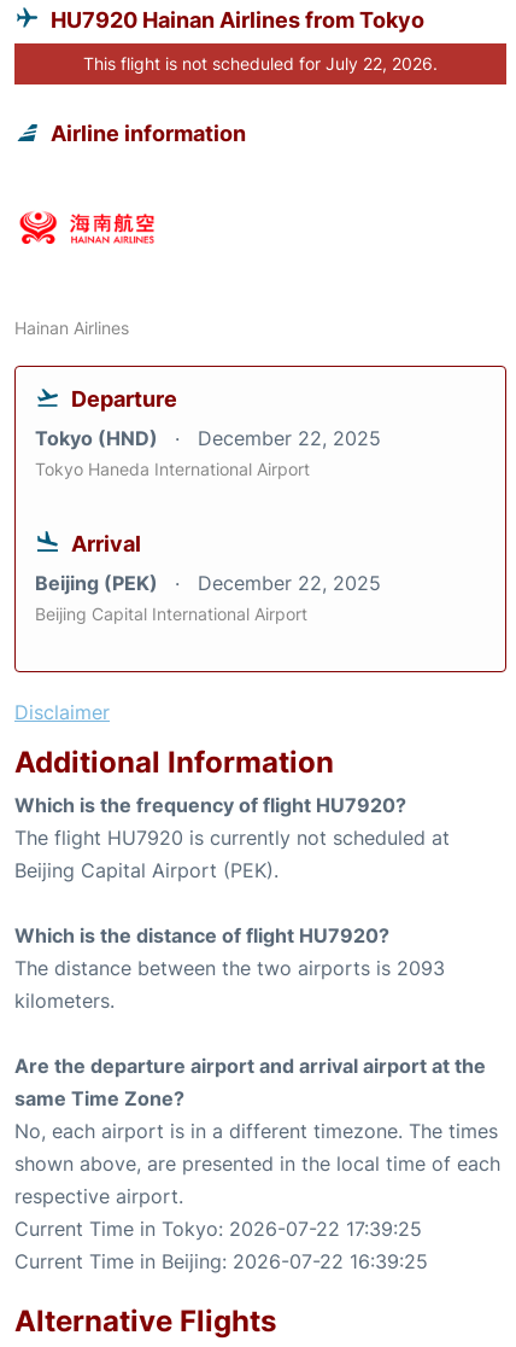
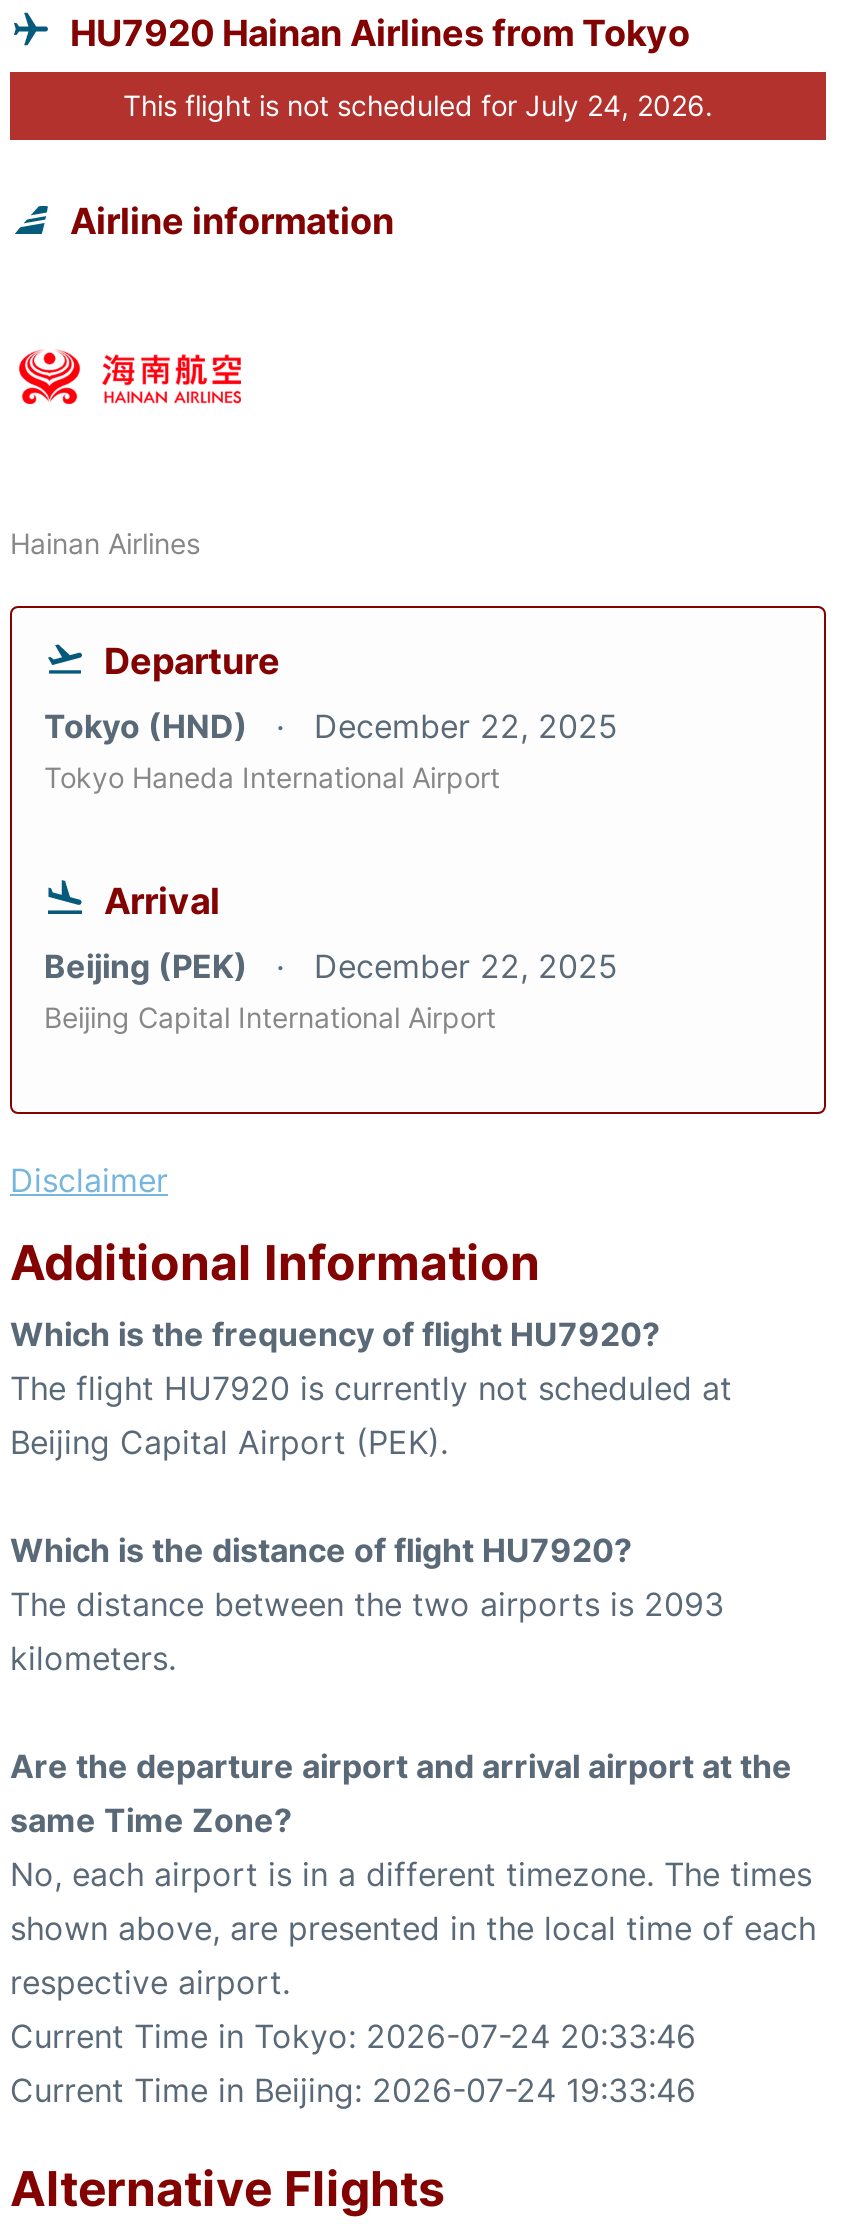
[83,53,438,74] This flight is not scheduled for July 22, 2026. -> [123,88,713,122] This flight is not scheduled for July 24, 2026.
[14,1217,422,1241] Current Time in Tokyo: 2026-07-22 17:39:25 -> [10,2016,696,2056] Current Time in Tokyo: 2026-07-24 20:33:46
[14,1249,428,1273] Current Time in Beijing: 2026-07-22 16:39:25 -> [10,2070,696,2110] Current Time in Beijing: 2026-07-24 19:33:46

